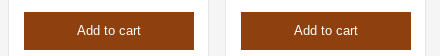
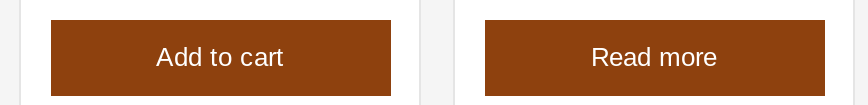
[293,23,357,38] Add to cart -> [591,43,717,73] Read more

